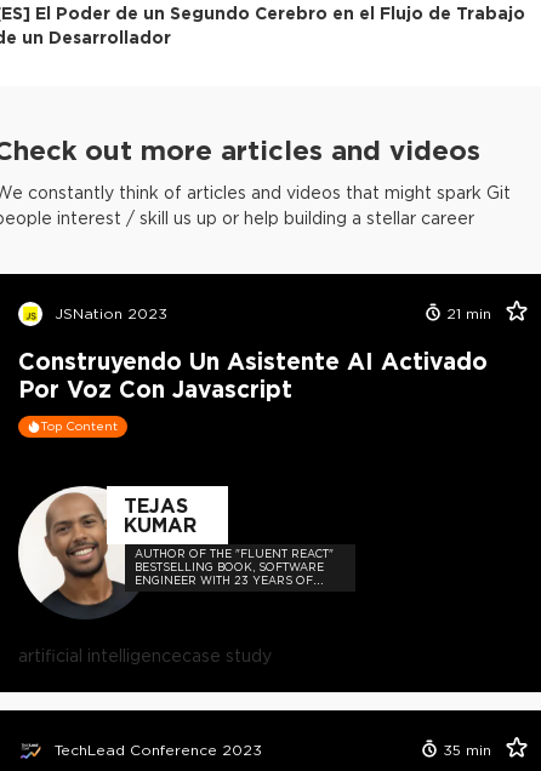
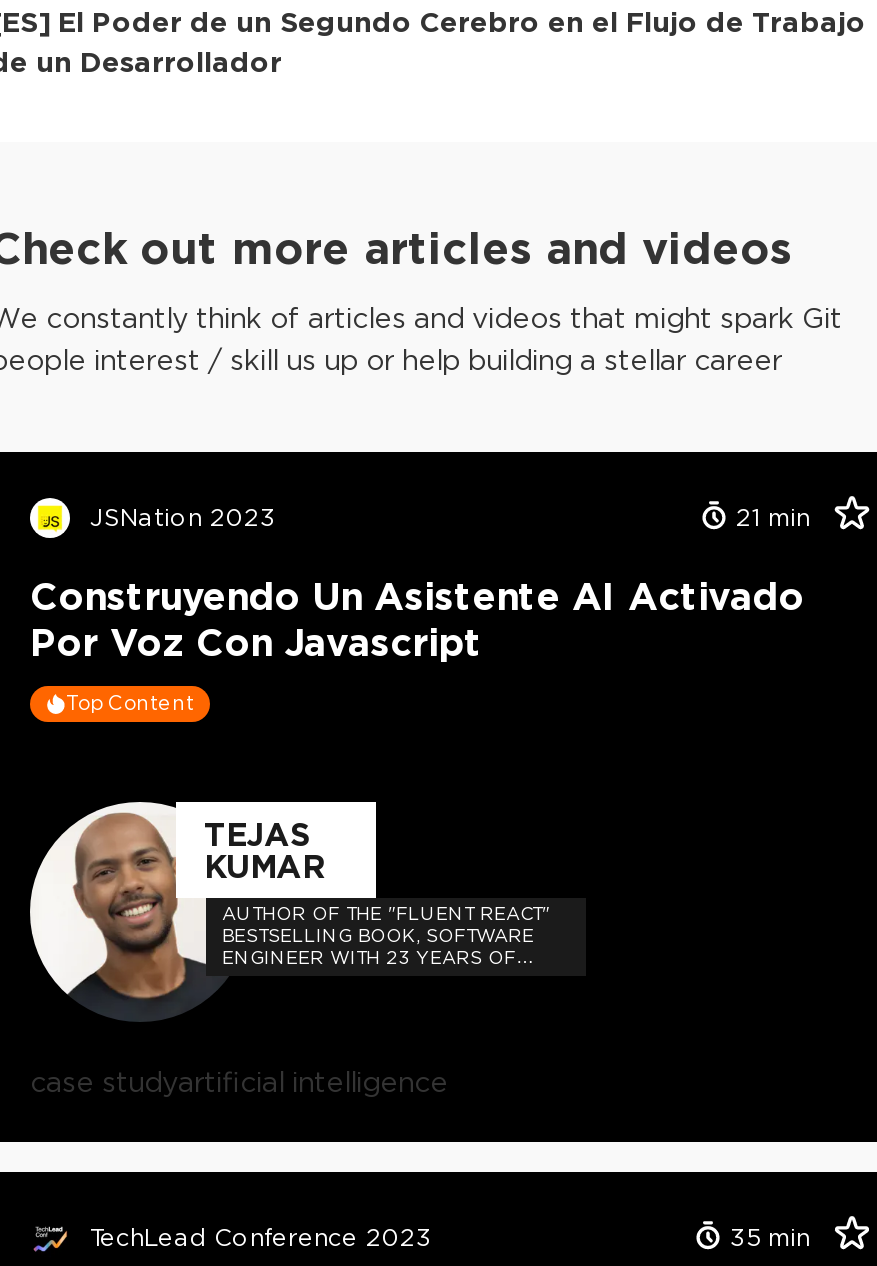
[18,646,272,665] artificial intelligencecase study -> [30,1065,448,1097] case studyartificial intelligence

